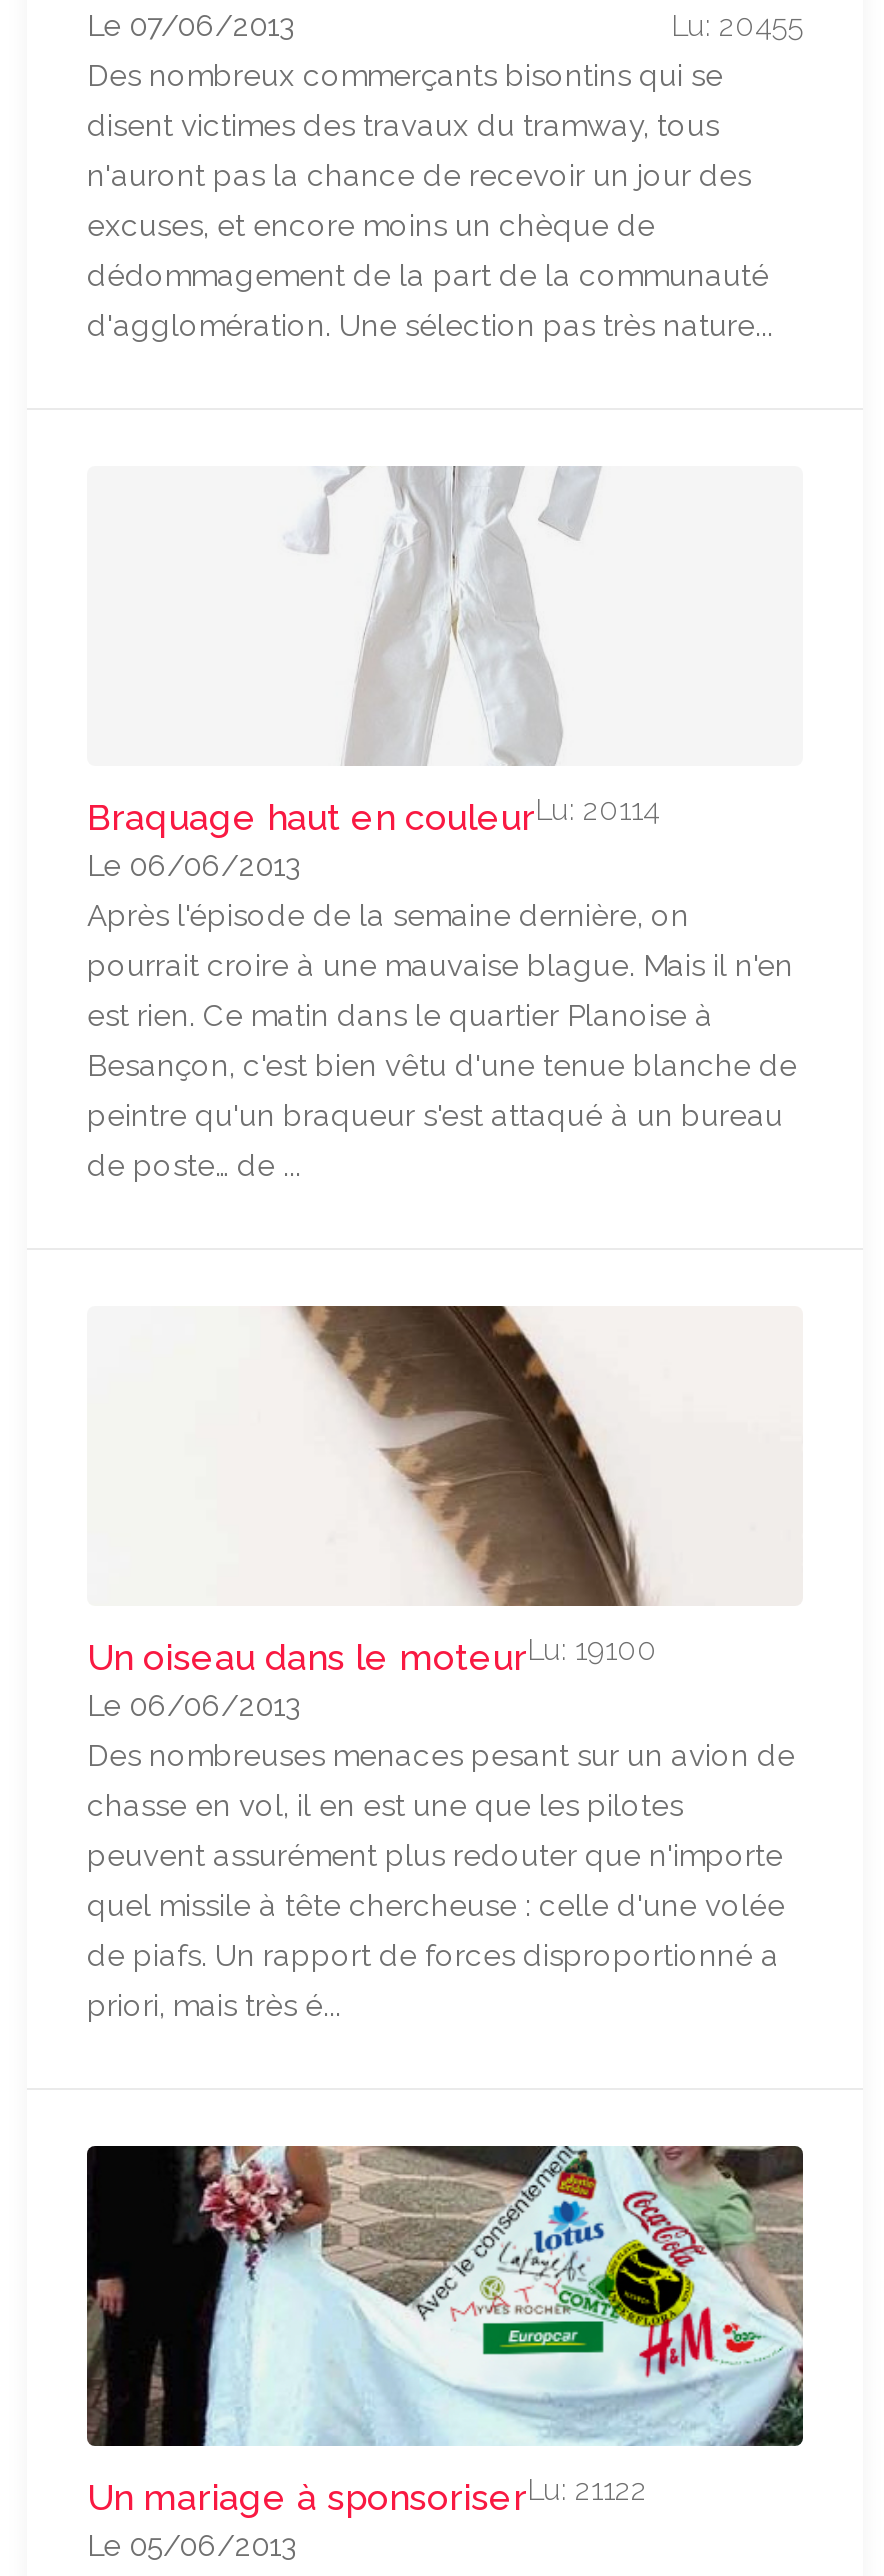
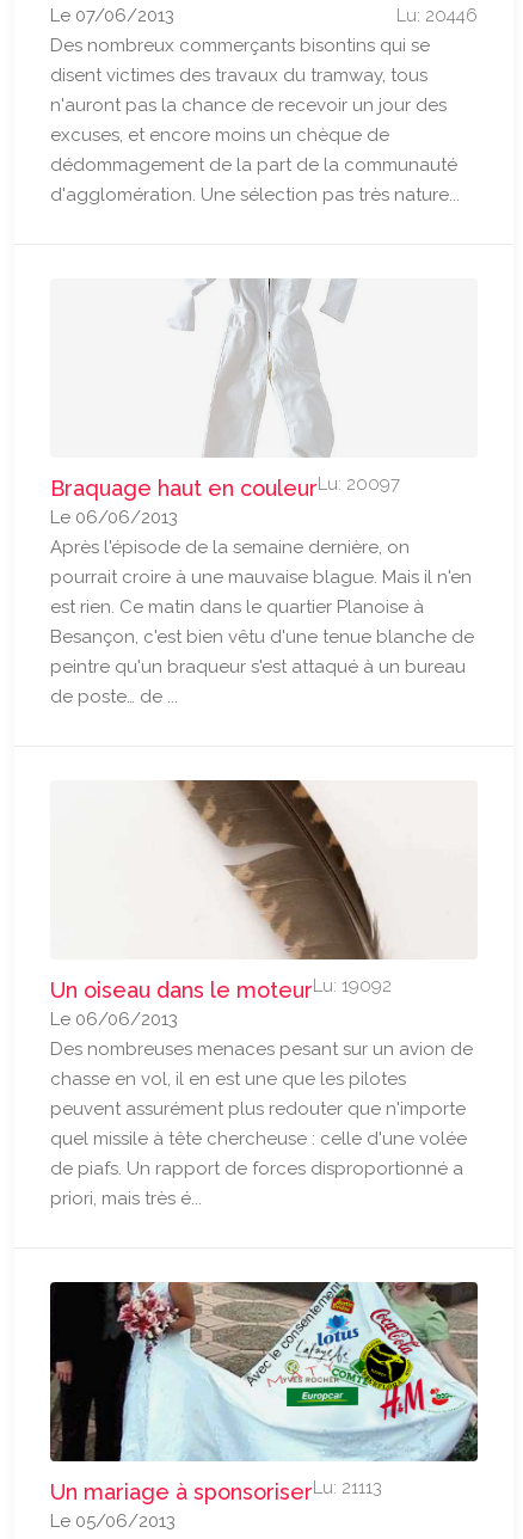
[671,8,803,44] Lu: 20455 -> [396,5,478,26] Lu: 20446
[87,792,659,838] Braquage haut en couleurLu: 20114 -> [50,473,400,501] Braquage haut en couleurLu: 20097
[87,1632,657,1678] Un oiseau dans le moteurLu: 19100 -> [50,975,392,1003] Un oiseau dans le moteurLu: 19092
[87,2472,647,2518] Un mariage à sponsoriserLu: 21122 -> [50,1477,382,1504] Un mariage à sponsoriserLu: 21113

